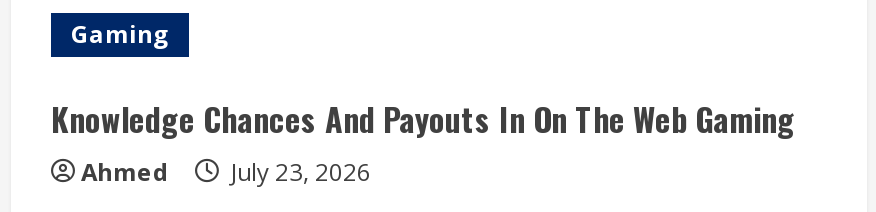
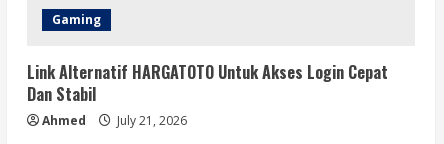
[51,95,795,143] Knowledge Chances And Payouts In On The Web Gaming -> [27,60,388,106] Link Alternatif HARGATOTO Untuk Akses Login Cepat | Dan Stabil
[81,155,371,189] Ahmed July 23, 2026 -> [42,112,187,129] Ahmed July 21, 2026

